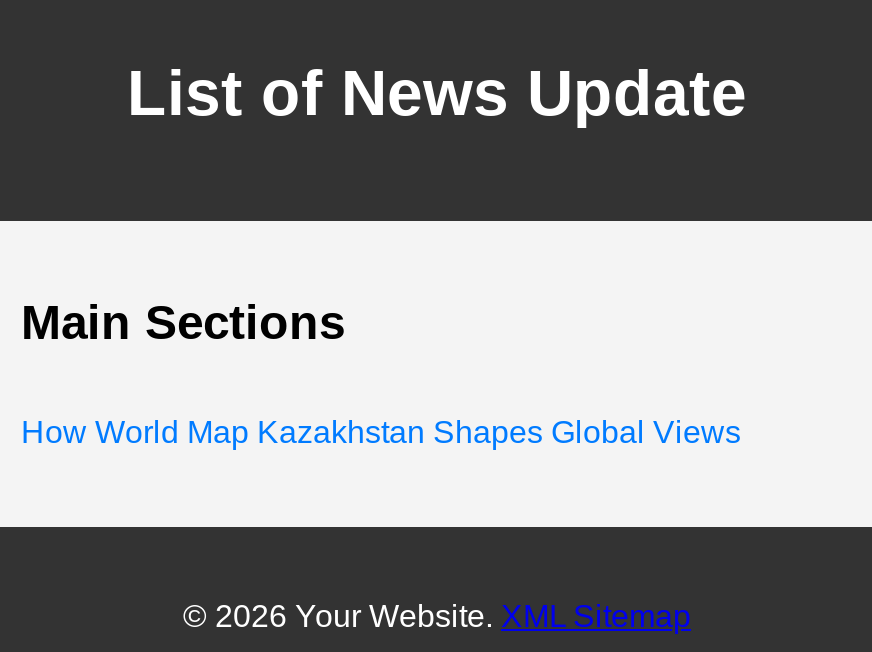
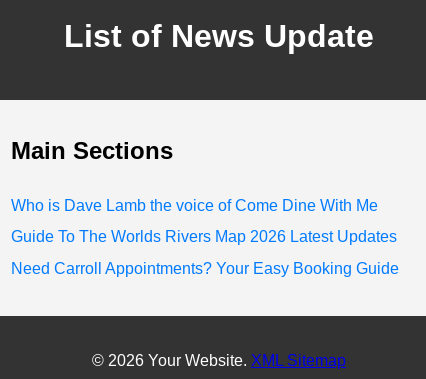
[21,415,741,449] How World Map Kazakhstan Shapes Global Views -> [11,197,399,277] Who is Dave Lamb the voice of Come Dine With Me | Guide To The Worlds Rivers Map 2026 Latest Updates | Need Carroll Appointments? Your Easy Booking Guide

